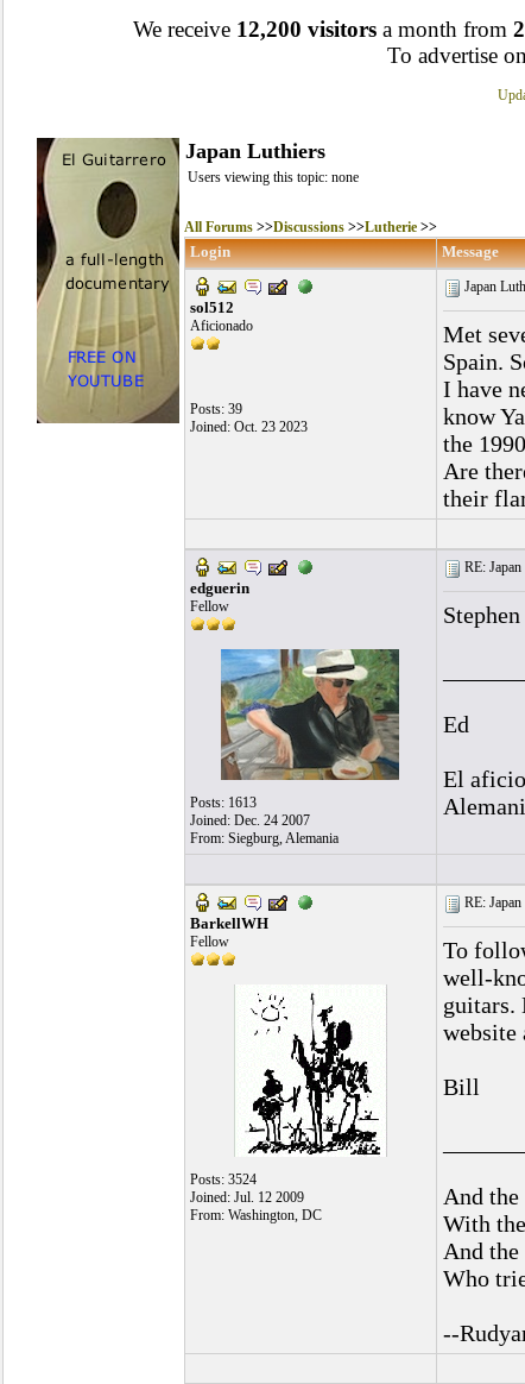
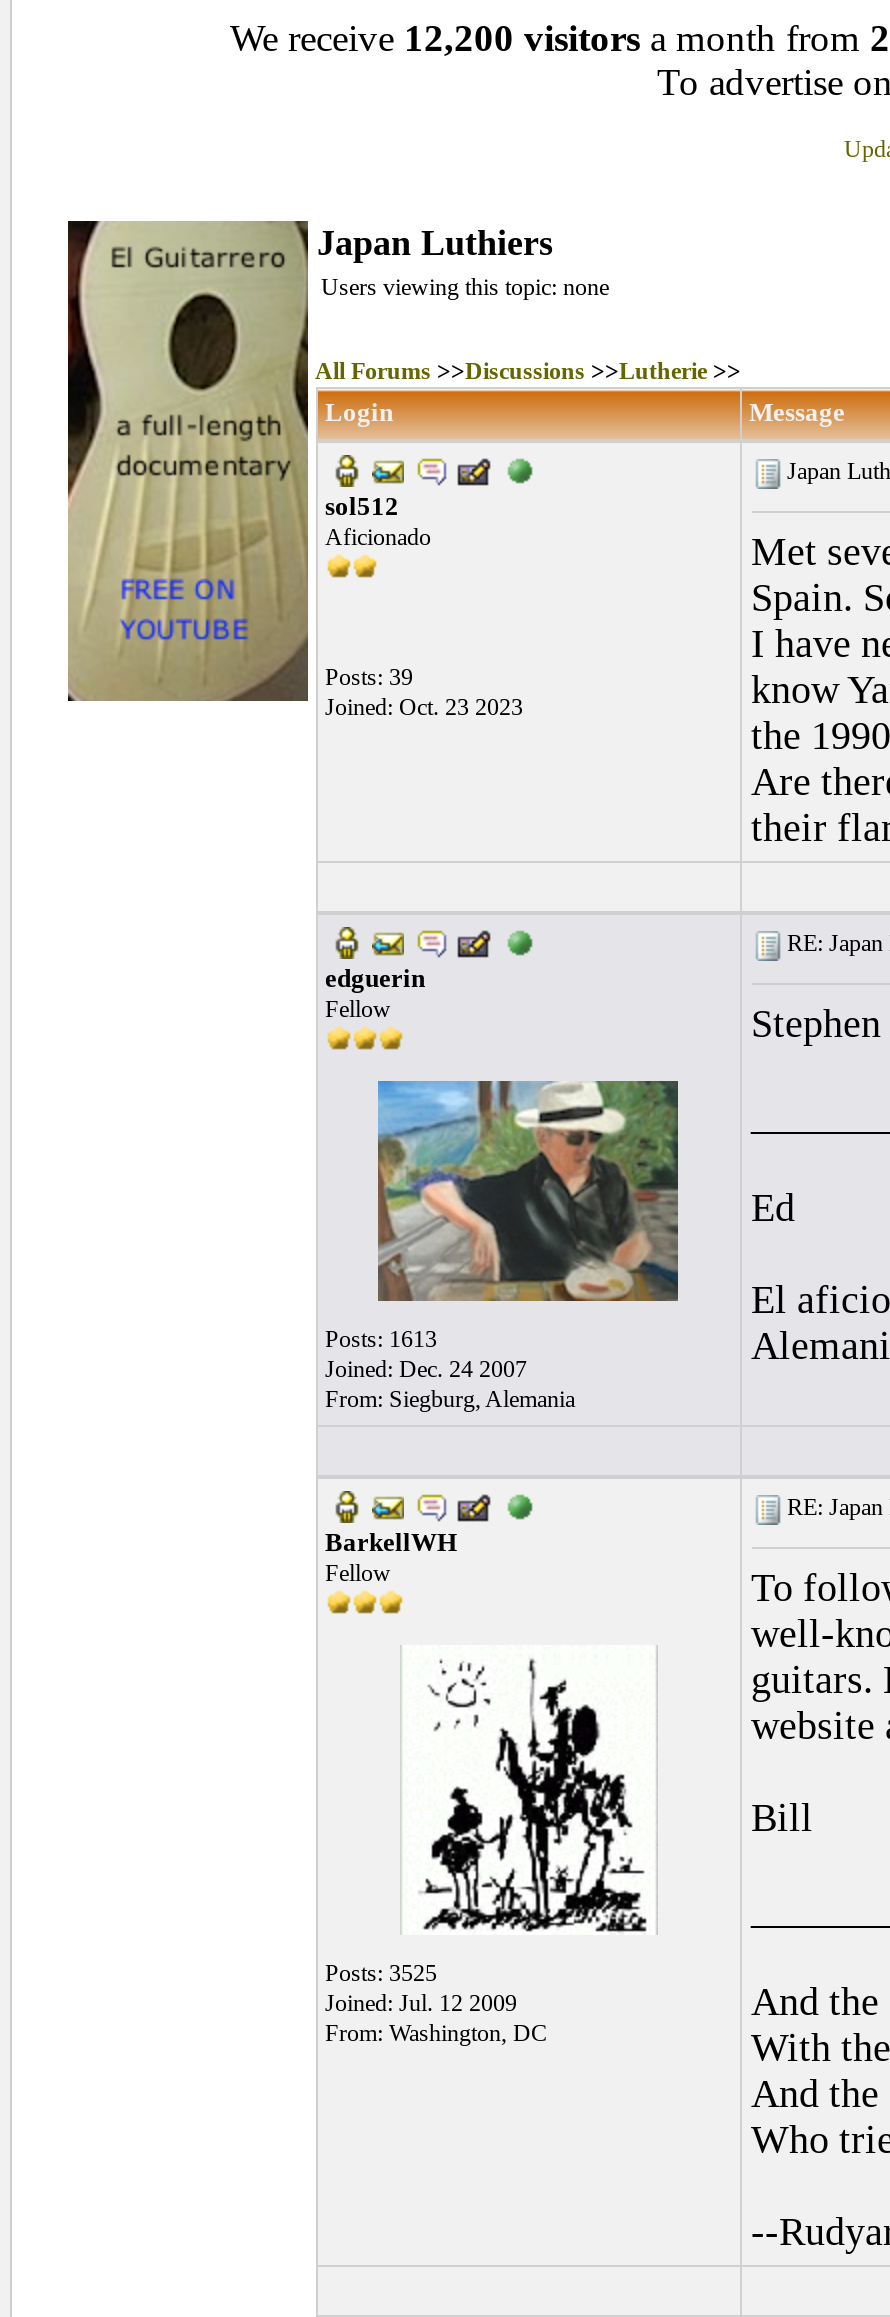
[189,1171,256,1188] Posts: 3524 -> [325,1959,437,1987] Posts: 3525

